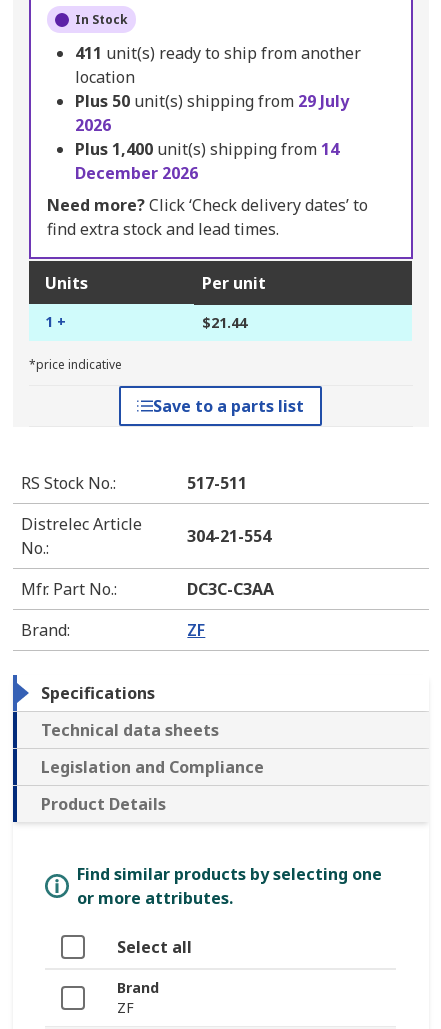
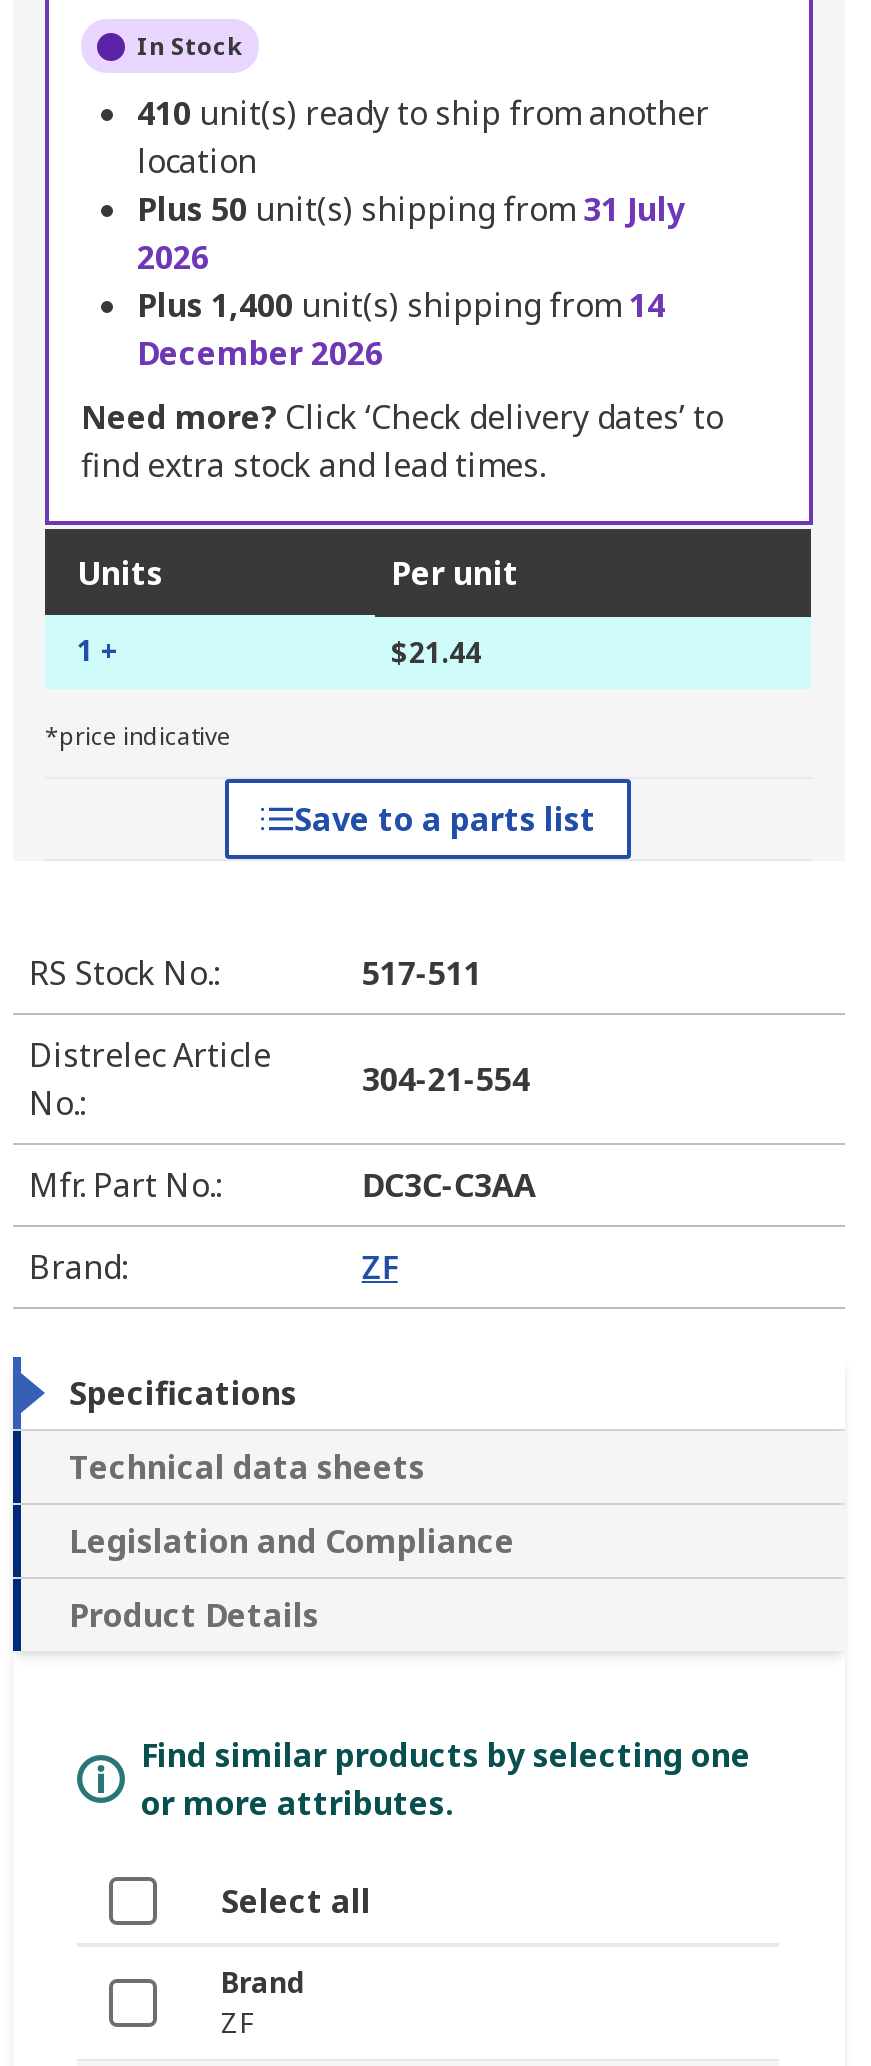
[75,42,361,64] 411 unit(s) ready to ship from another -> [137,92,709,136] 410 unit(s) ready to ship from another
[75,90,349,112] Plus 50 unit(s) shipping from 29 July -> [137,188,685,232] Plus 50 unit(s) shipping from 31 July

